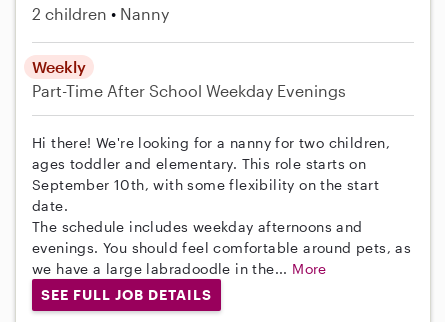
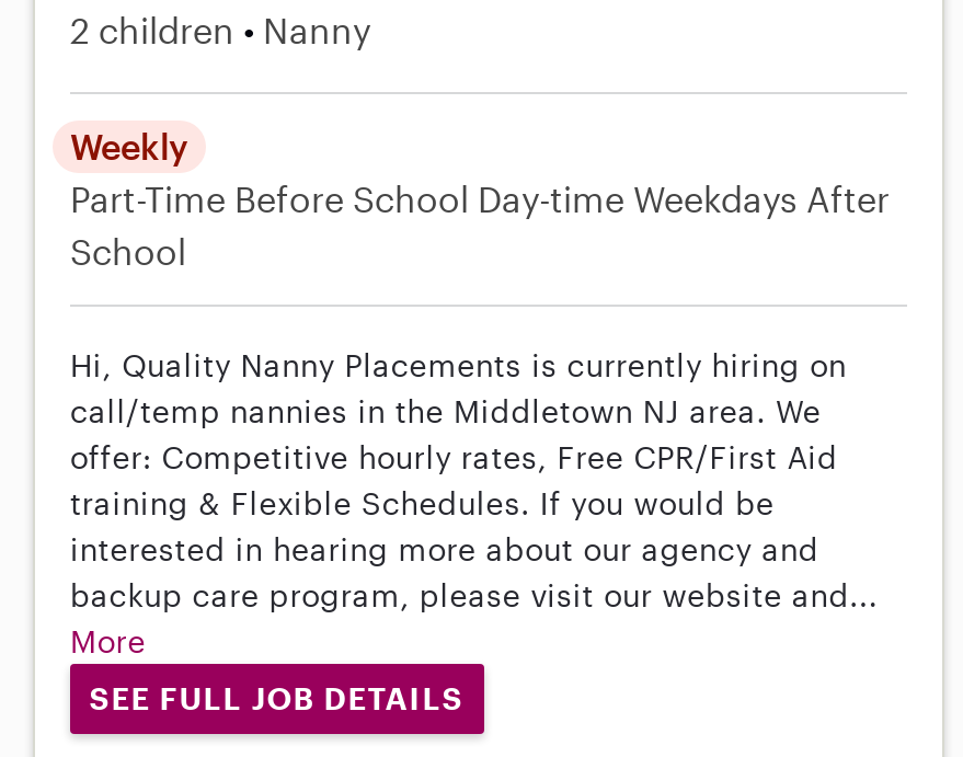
[32,81,346,100] Part-Time After School Weekday Evenings -> [70,178,890,273] Part-Time Before School Day-time Weekdays After | School
[32,134,411,277] Hi there! We're looking for a nanny for two children, | ages toddler and elementary. This role starts on | September 10th, with some flexibility on the start | date. | The schedule includes weekday afternoons and | evenings. You should feel comfortable around pets, as | we have a large labradoodle in the... More -> [70,347,878,660] Hi, Quality Nanny Placements is currently hiring on | call/temp nannies in the Middletown NJ area. We | offer: Competitive hourly rates, Free CPR/First Aid | training & Flexible Schedules. If you would be | interested in hearing more about our agency and | backup care program, please visit our website and... | More

